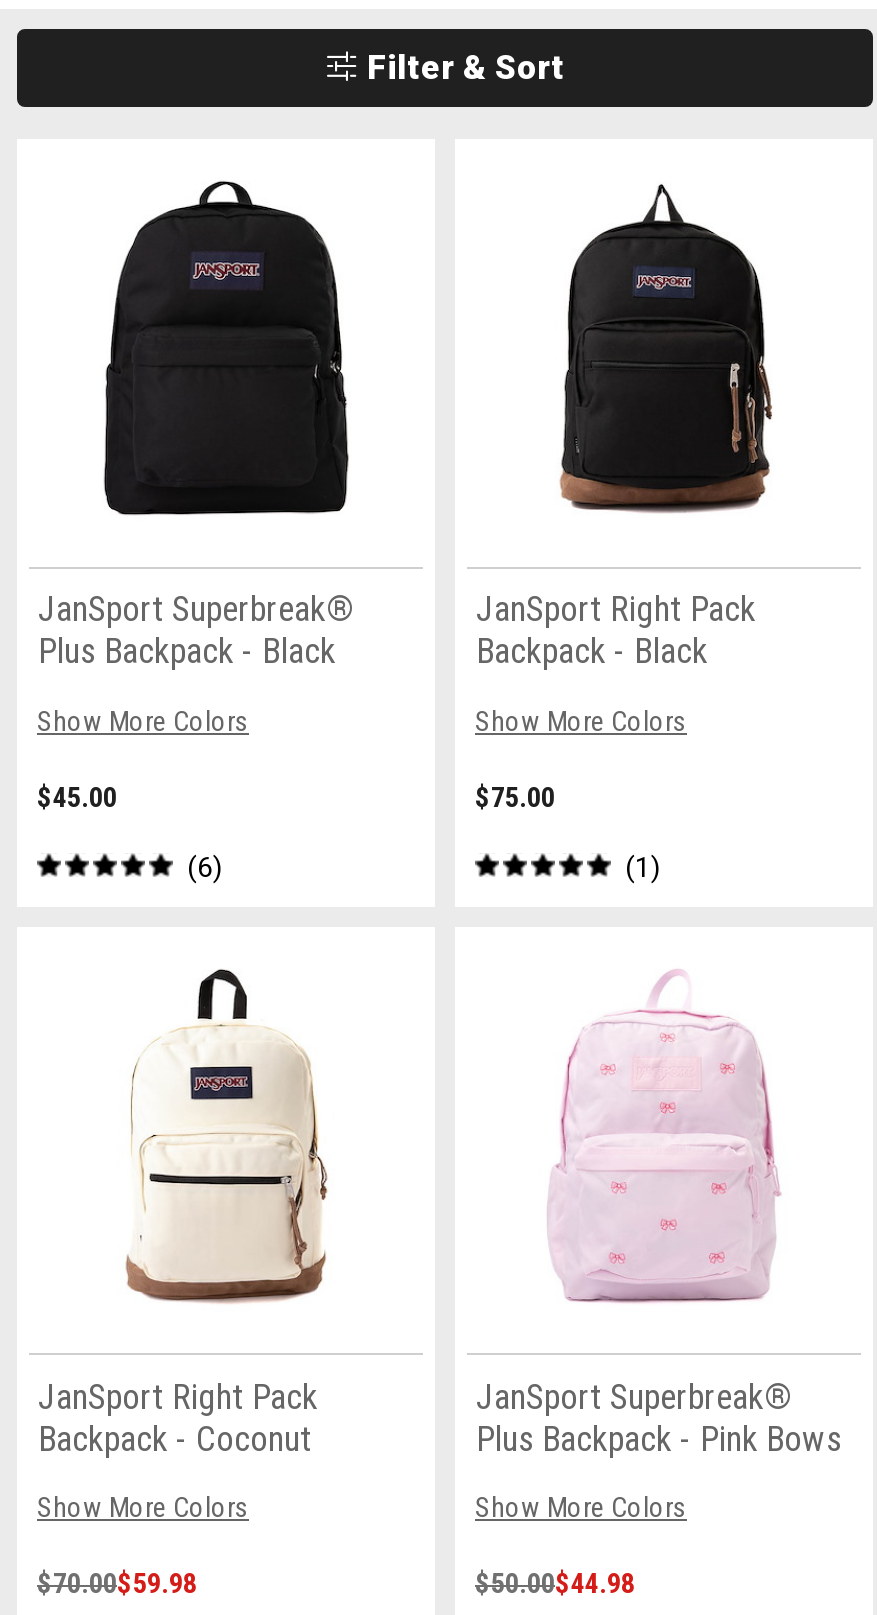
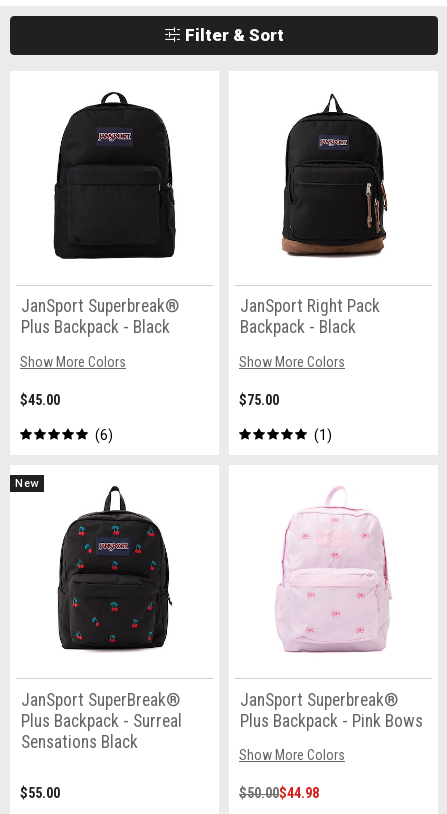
[38,969,341,1459] [image] | JanSport Right Pack | Backpack - Coconut -> [15,476,173,651] [image] | New
[37,1492,249,1524] Show More Colors -> [20,690,181,752] JanSport SuperBreak® | Plus Backpack - Surreal | Sensations Black
[37,1568,197,1600] $70.00$59.98 -> [20,785,60,801] $55.00

